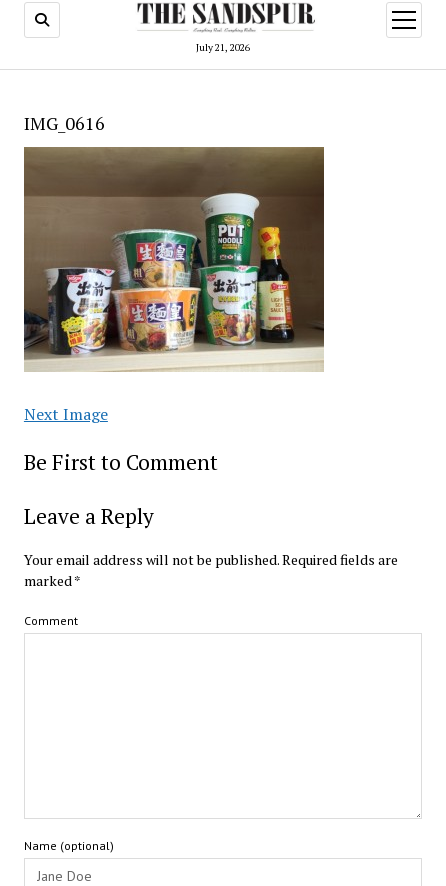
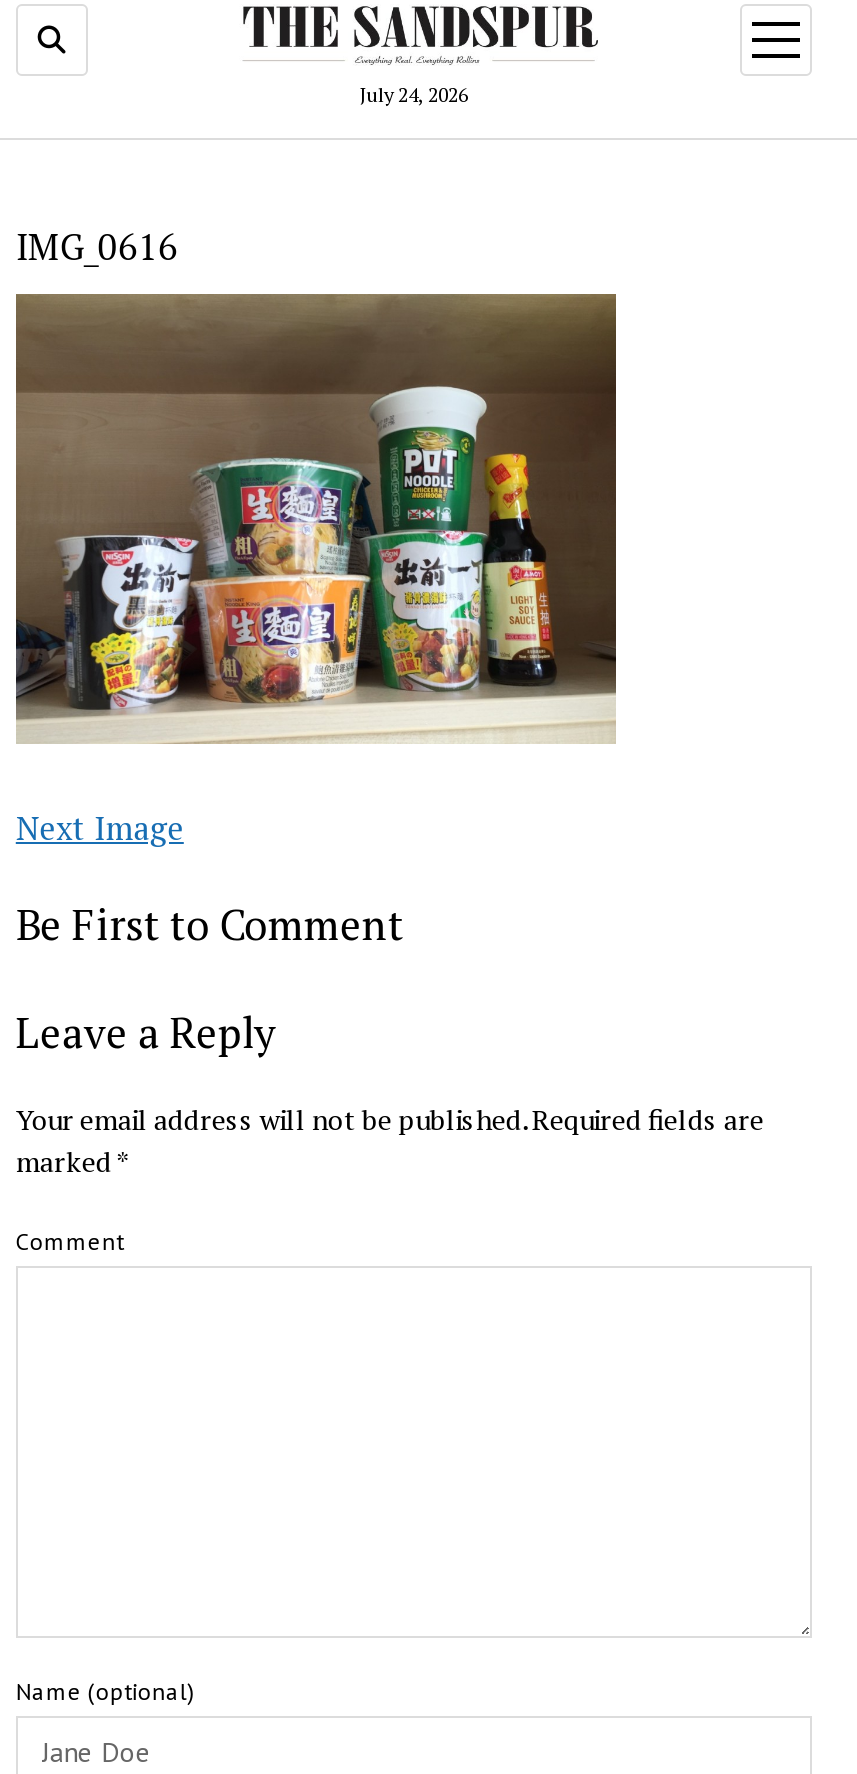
[196,41,250,54] July 21, 2026 -> [360,81,468,107] July 24, 2026

